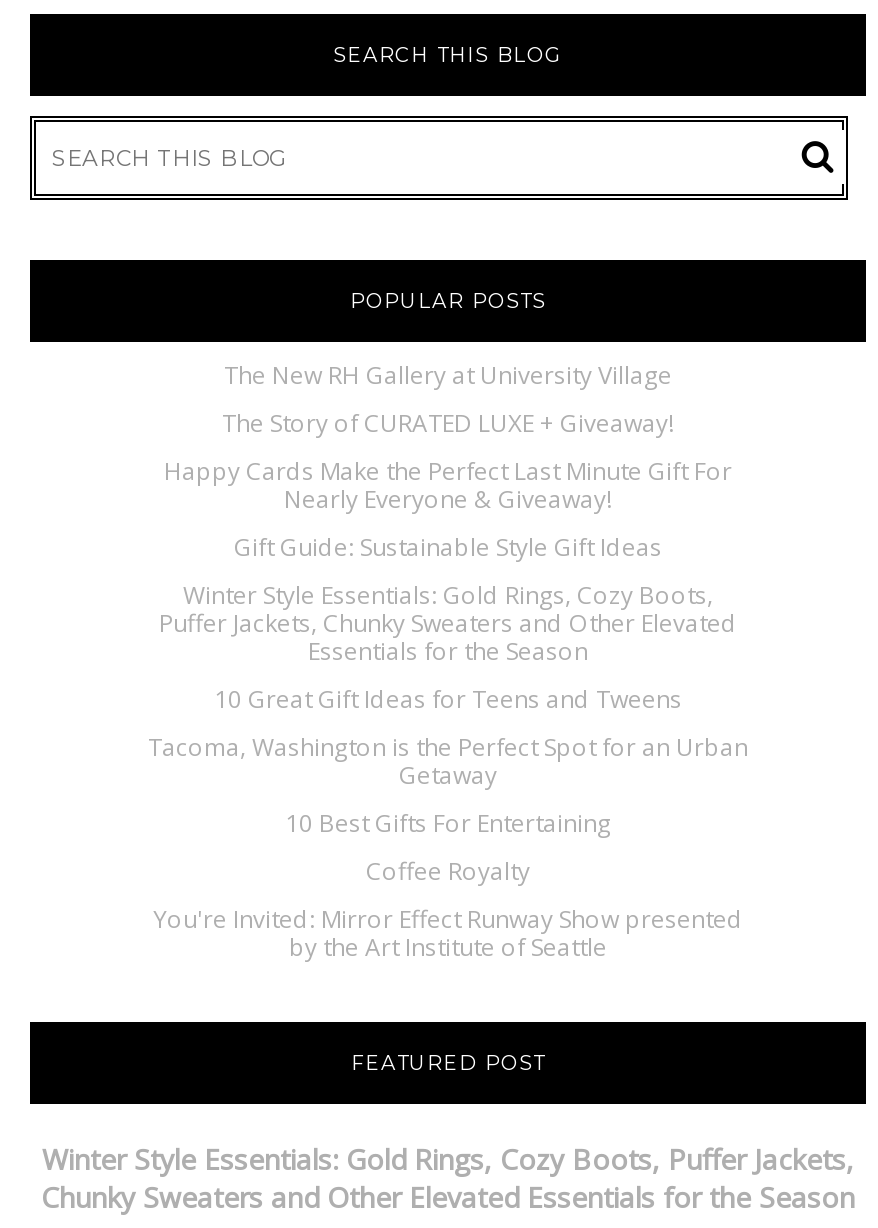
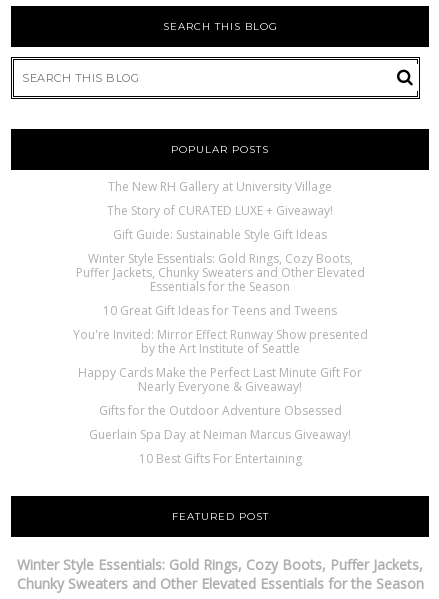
moved [164,453,732,515] -> [78,364,362,395]: Happy Cards Make the Perfect Last Minute Gift For | Nearly Everyone & Giveaway!
moved [159,529,737,715] -> [75,226,364,319]: Gift Guide: Sustainable Style Gift Ideas | Winter Style Essentials: Gold Rings, Cozy Boots, | Puffer Jackets, Chunky Sweaters and Other Elevated | Essentials for the Season | 10 Great Gift Ideas for Teens and Tweens
[148,729,748,887] Tacoma, Washington is the Perfect Spot for an Urban | Getaway | Coffee Royalty -> none
moved [285,805,611,839] -> [138,450,301,467]: 10 Best Gifts For Entertaining
moved [153,901,743,963] -> [72,326,367,357]: You're Invited: Mirror Effect Runway Show presented | by the Art Institute of Seattle
none -> [89,402,351,443] Gifts for the Outdoor Adventure Obsessed | Guerlain Spa Day at Neiman Marcus Giveaway!

